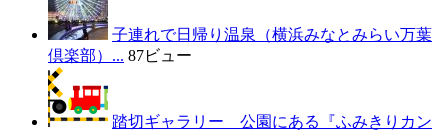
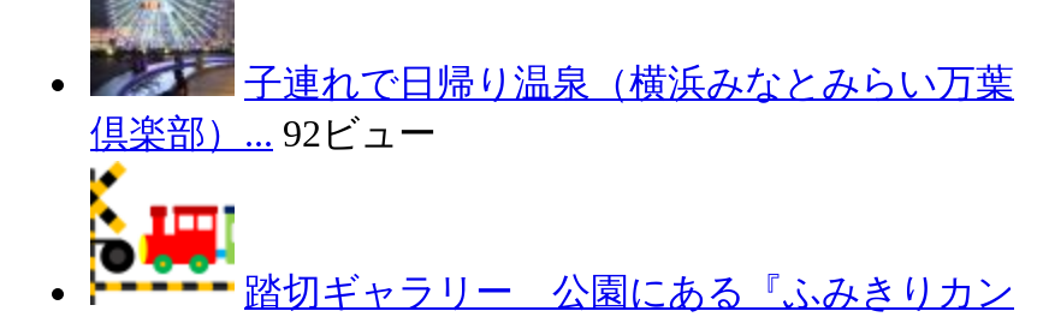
[48,47,192,64] 倶楽部）... 87ビュー -> [90,113,437,154] 倶楽部）... 92ビュー

